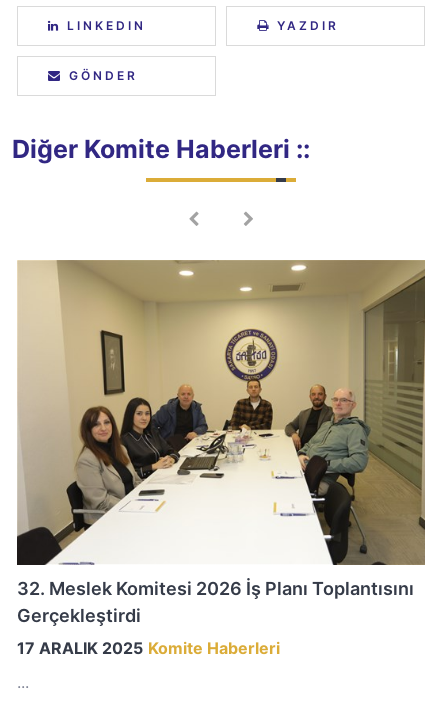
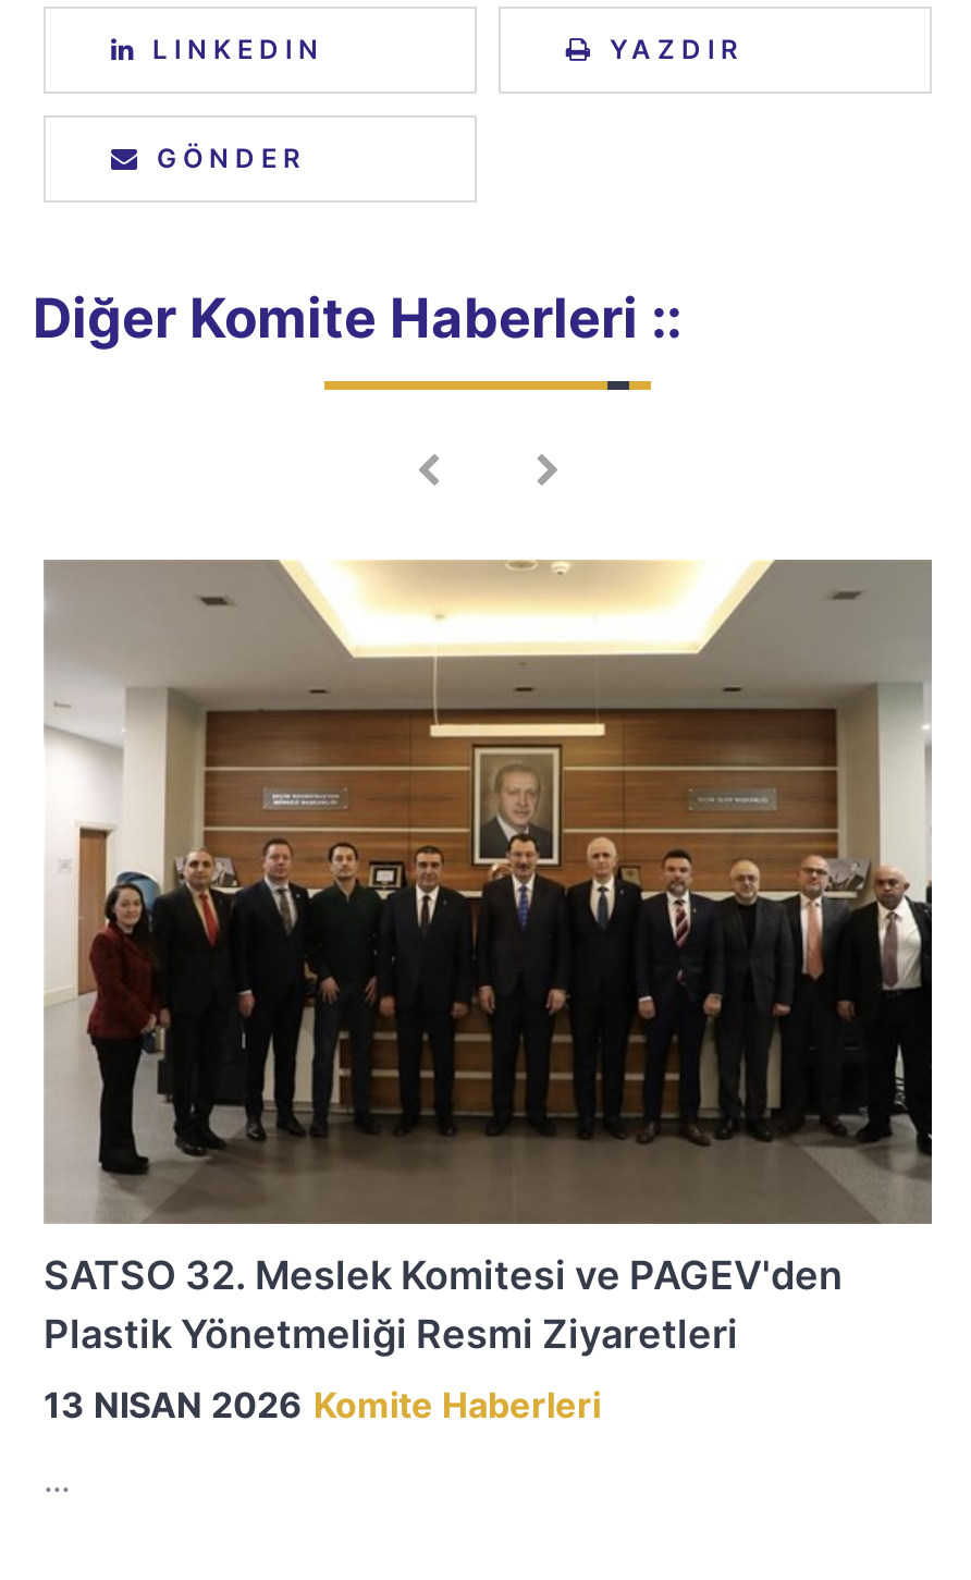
[17,259,426,626] [image] | 32. Meslek Komitesi 2026 İş Planı Toplantısını | Gerçekleştirdi -> [44,560,934,1357] [image] | SATSO 32. Meslek Komitesi ve PAGEV'den | Plastik Yönetmeliği Resmi Ziyaretleri
[17,638,280,658] 17 ARALIK 2025 Komite Haberleri -> [44,1384,601,1427] 13 NISAN 2026 Komite Haberleri

